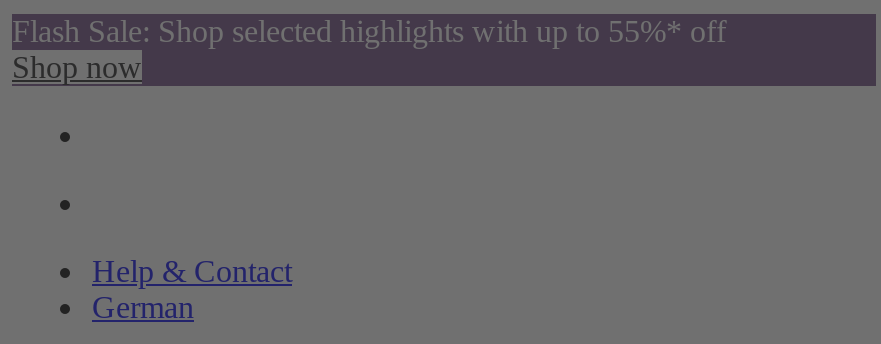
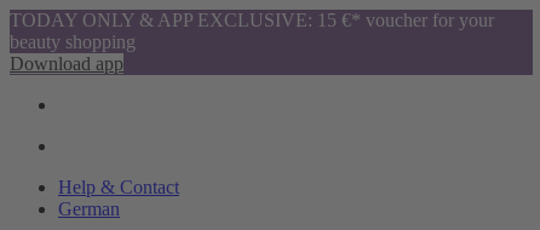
[12,14,726,84] Flash Sale: Shop selected highlights with up to 55%* off | Shop now -> [10,10,494,74] TODAY ONLY & APP EXCLUSIVE: 15 €* voucher for your | beauty shopping | Download app

